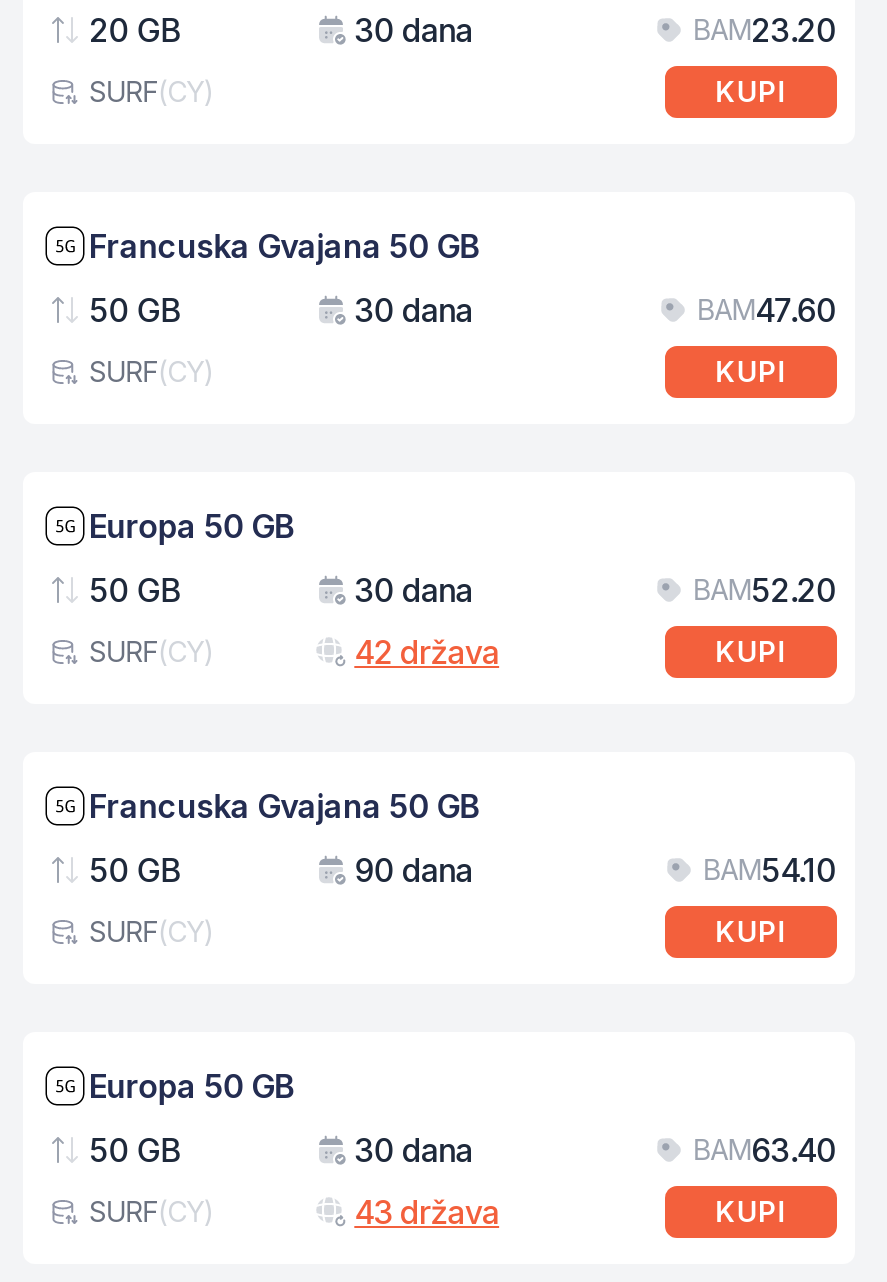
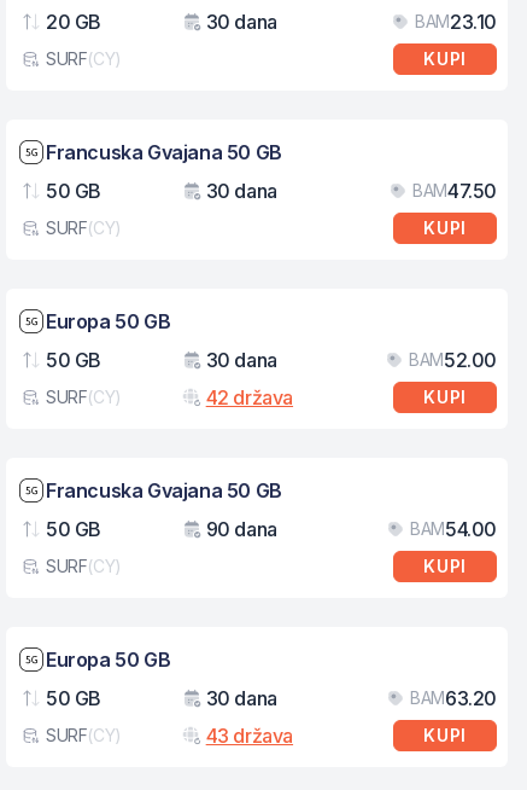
[693,10,837,50] BAM23.20 -> [415,10,497,34] BAM23.10
[697,290,837,330] BAM47.60 -> [413,179,497,203] BAM47.50
[693,570,837,610] BAM52.20 -> [409,348,497,372] BAM52.00
[703,850,837,890] BAM54.10 -> [410,517,497,541] BAM54.00
[693,1130,837,1170] BAM63.40 -> [410,686,497,710] BAM63.20

